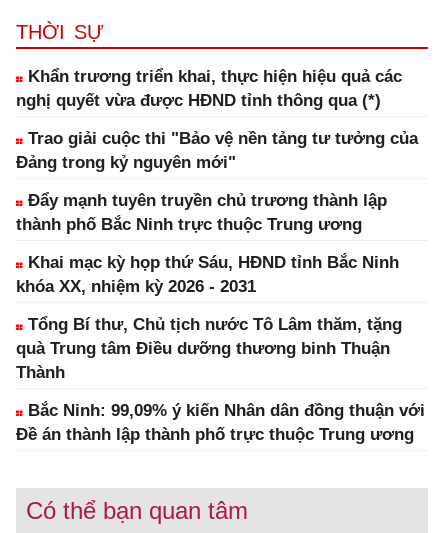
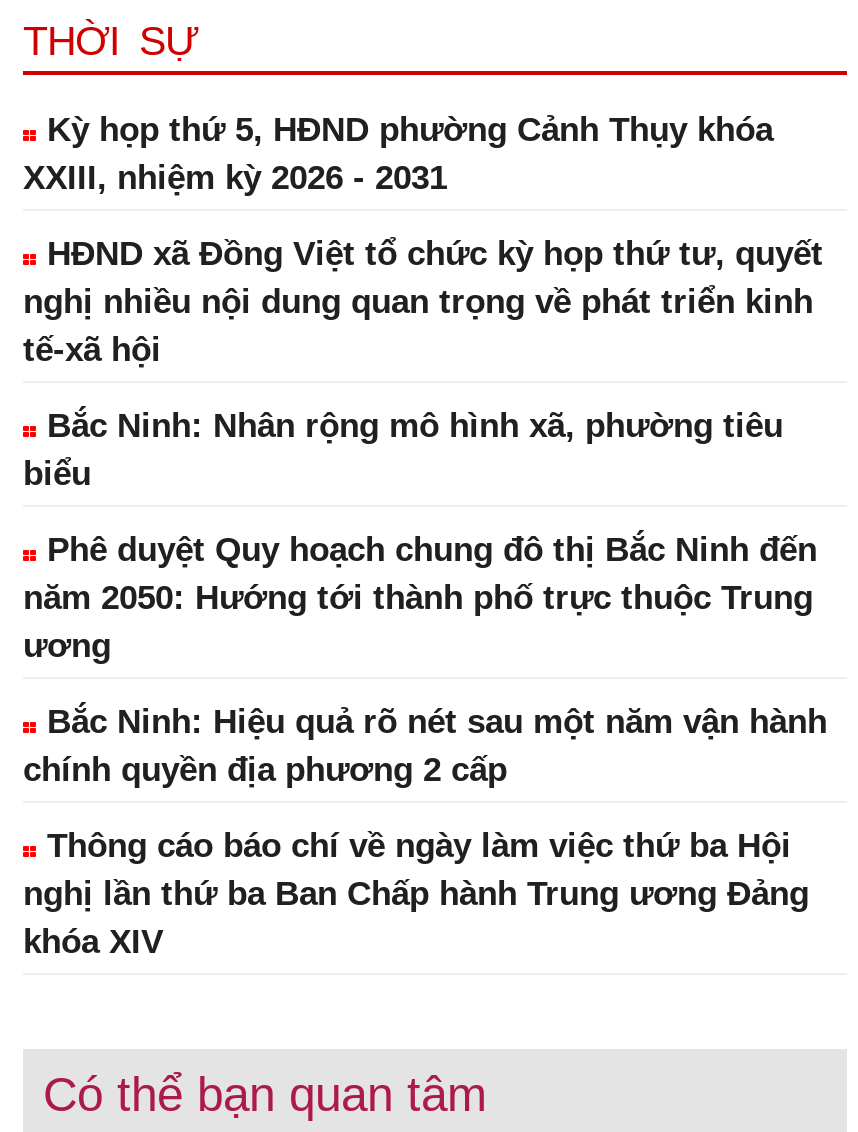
[16,67,402,110] Khẩn trương triển khai, thực hiện hiệu quả các | nghị quyết vừa được HĐND tỉnh thông qua (*) -> [23,112,773,198] Kỳ họp thứ 5, HĐND phường Cảnh Thụy khóa | XXIII, nhiệm kỳ 2026 - 2031
[16,129,418,172] Trao giải cuộc thi "Bảo vệ nền tảng tư tưởng của | Đảng trong kỷ nguyên mới" -> [23,236,823,370] HĐND xã Đồng Việt tổ chức kỳ họp thứ tư, quyết | nghị nhiều nội dung quan trọng về phát triển kinh | tế-xã hội
[16,191,387,234] Đẩy mạnh tuyên truyền chủ trương thành lập | thành phố Bắc Ninh trực thuộc Trung ương -> [23,408,783,494] Bắc Ninh: Nhân rộng mô hình xã, phường tiêu | biểu
[16,253,399,296] Khai mạc kỳ họp thứ Sáu, HĐND tỉnh Bắc Ninh | khóa XX, nhiệm kỳ 2026 - 2031 -> [23,532,817,666] Phê duyệt Quy hoạch chung đô thị Bắc Ninh đến | năm 2050: Hướng tới thành phố trực thuộc Trung | ương
[16,315,402,382] Tổng Bí thư, Chủ tịch nước Tô Lâm thăm, tặng | quà Trung tâm Điều dưỡng thương binh Thuận | Thành -> [23,704,827,790] Bắc Ninh: Hiệu quả rõ nét sau một năm vận hành | chính quyền địa phương 2 cấp
[16,401,425,444] Bắc Ninh: 99,09% ý kiến Nhân dân đồng thuận với | Đề án thành lập thành phố trực thuộc Trung ương -> [23,828,809,962] Thông cáo báo chí về ngày làm việc thứ ba Hội | nghị lần thứ ba Ban Chấp hành Trung ương Đảng | khóa XIV

